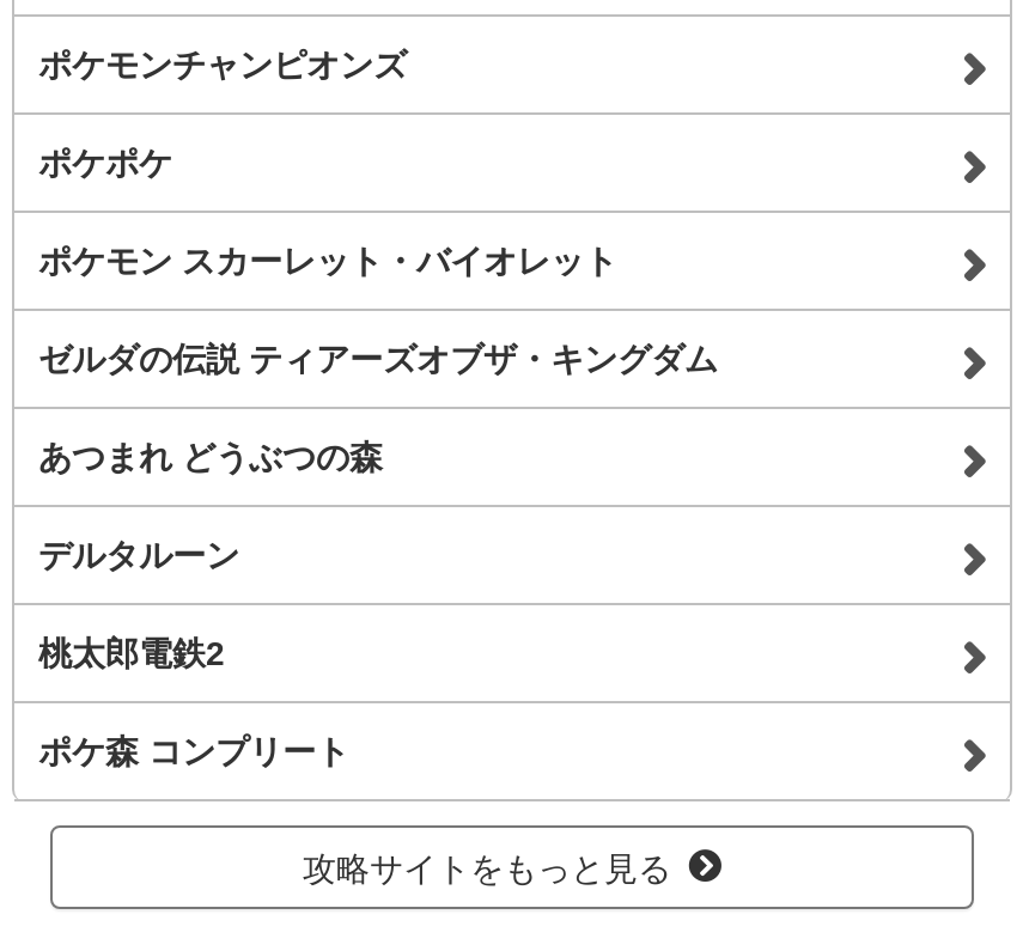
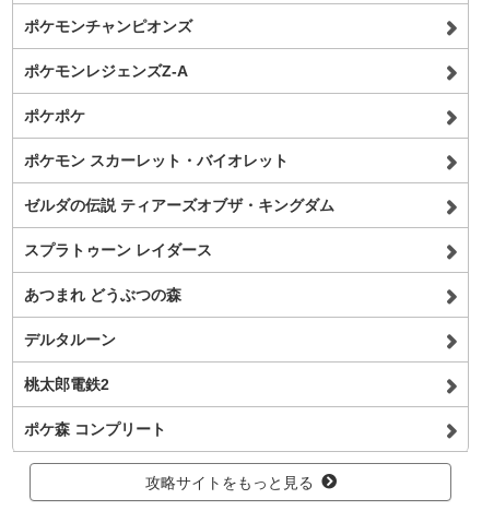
none -> [24,62,188,80] ポケモンレジェンズZ-A
none -> [24,241,212,259] スプラトゥーン レイダース

